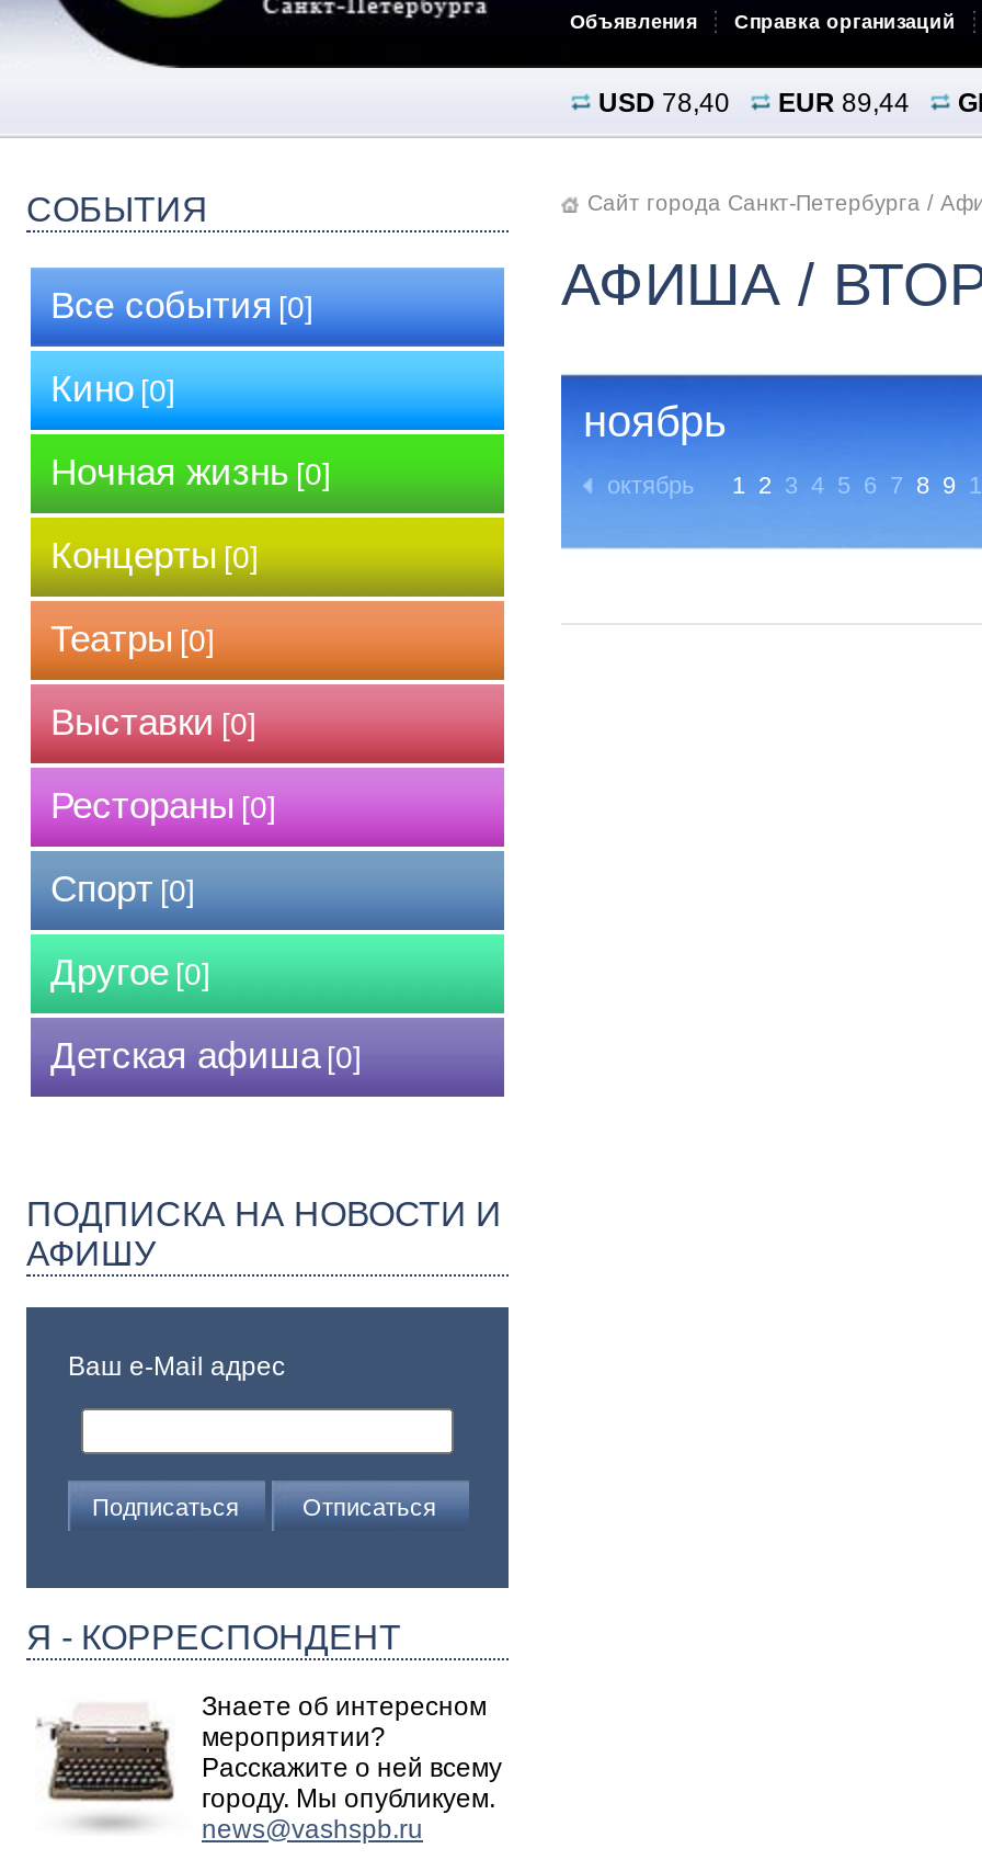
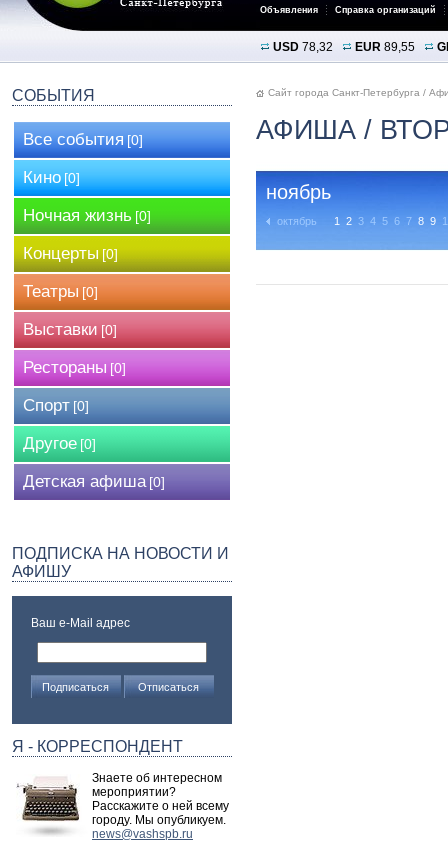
[598,88,750,118] USD 78,40 -> [273,40,342,54] USD 78,32
[778,88,929,118] EUR 89,44 -> [355,40,424,54] EUR 89,55

